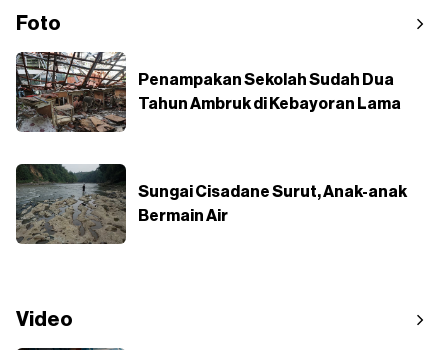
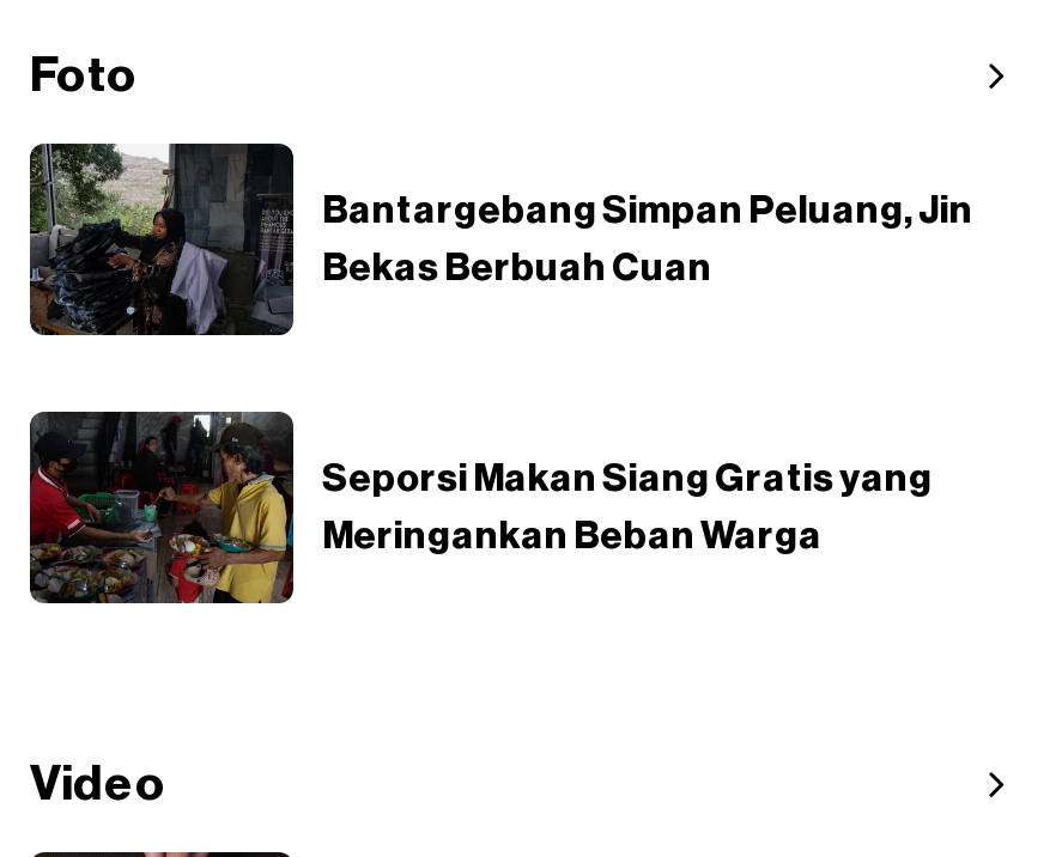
[15,51,394,133] [image] | Penampakan Sekolah Sudah Dua -> [30,141,973,338] [image] | Bantargebang Simpan Peluang, Jin
[138,96,401,112] Tahun Ambruk di Kebayoran Lama -> [322,249,712,288] Bekas Berbuah Cuan
[15,163,407,245] [image] | Sungai Cisadane Surut, Anak-anak -> [30,409,933,606] [image] | Seporsi Makan Siang Gratis yang
[138,208,228,224] Bermain Air -> [322,518,823,556] Meringankan Beban Warga

